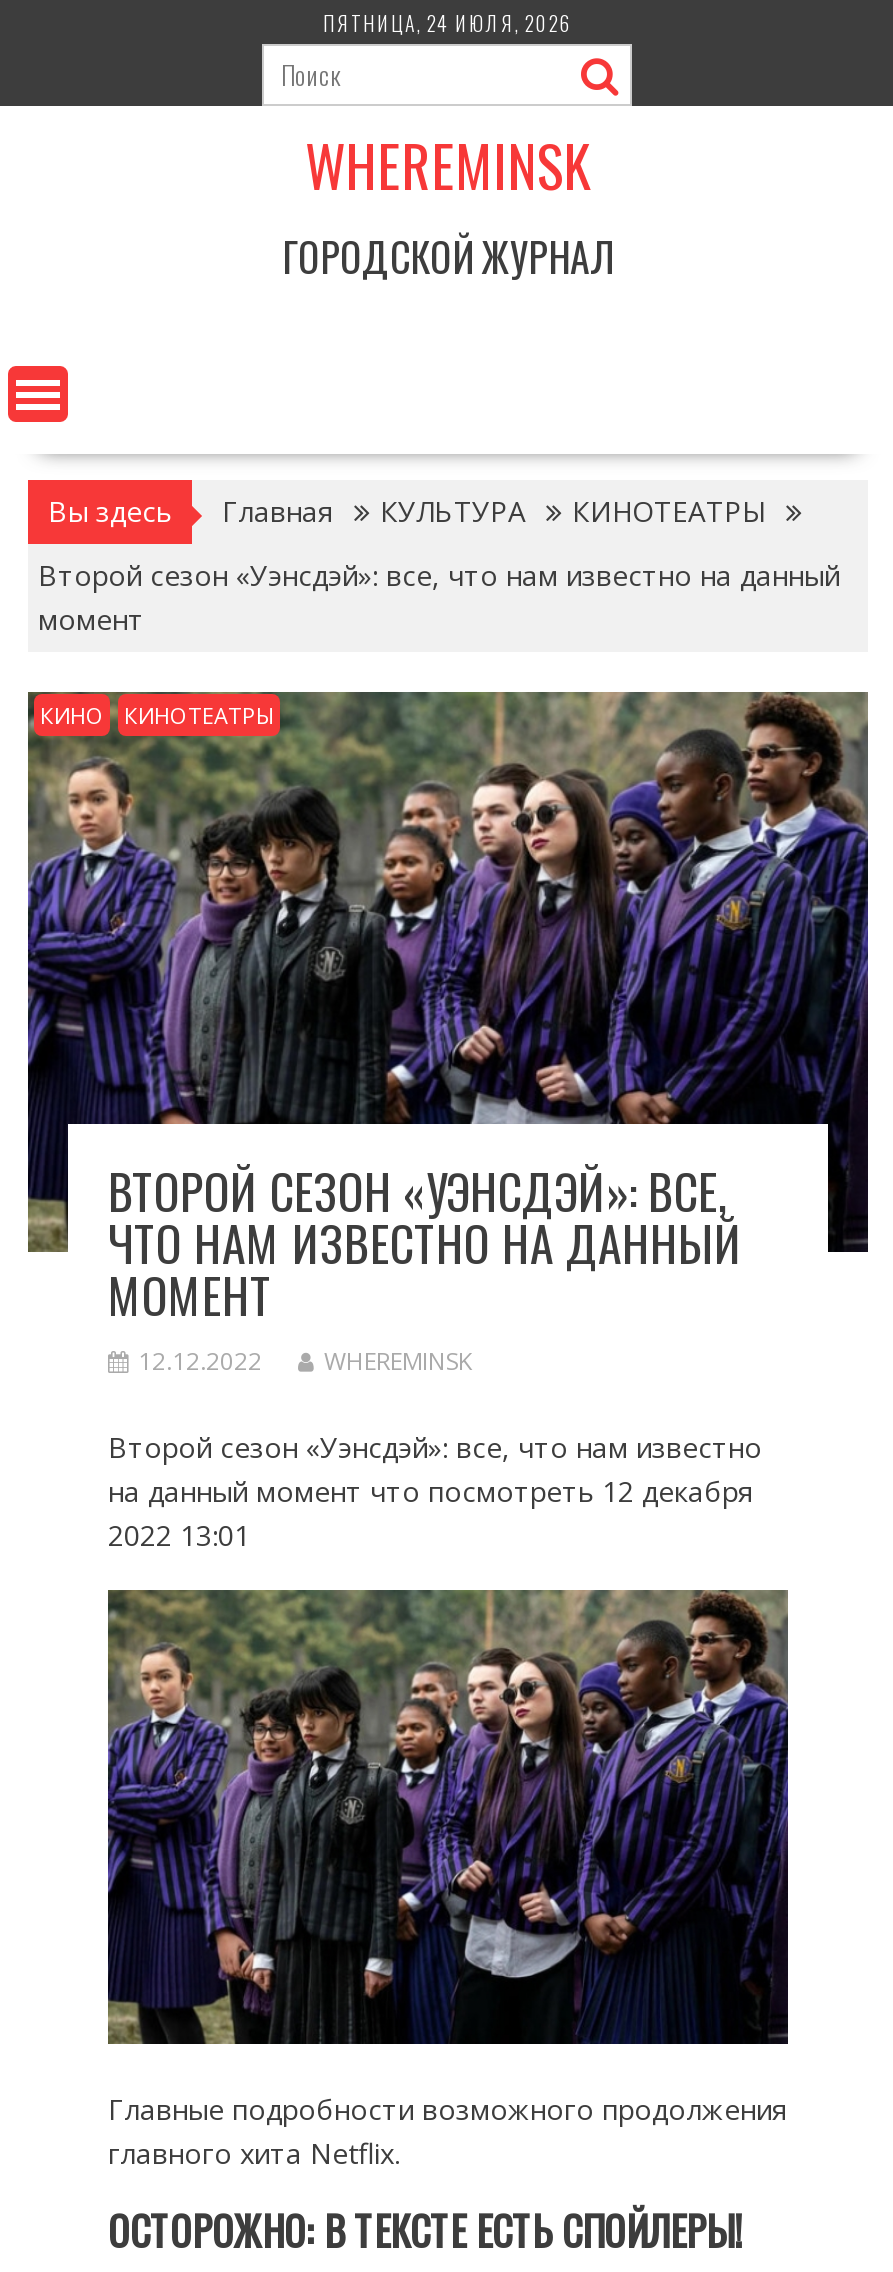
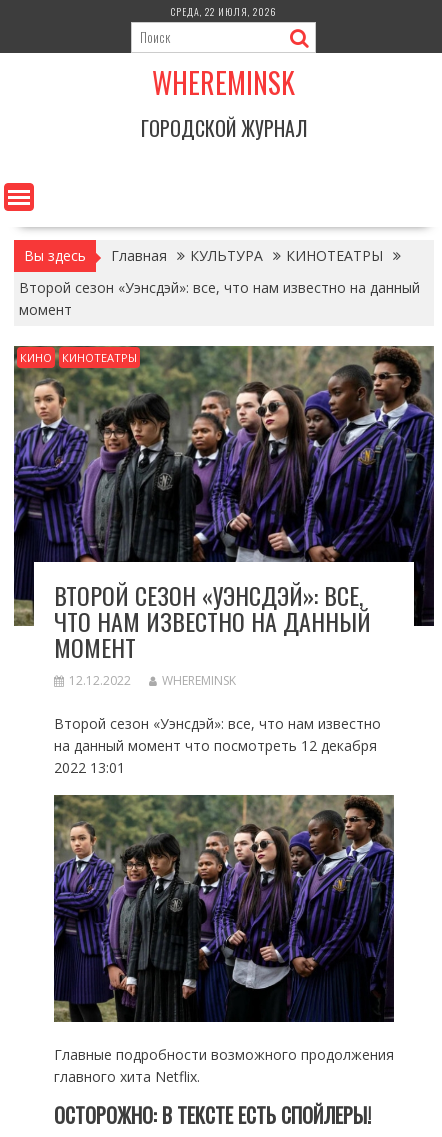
[323,8,573,38] ПЯТНИЦА, 24 ИЮЛЯ, 2026 -> [171,4,277,19] СРЕДА, 22 ИЮЛЯ, 2026

